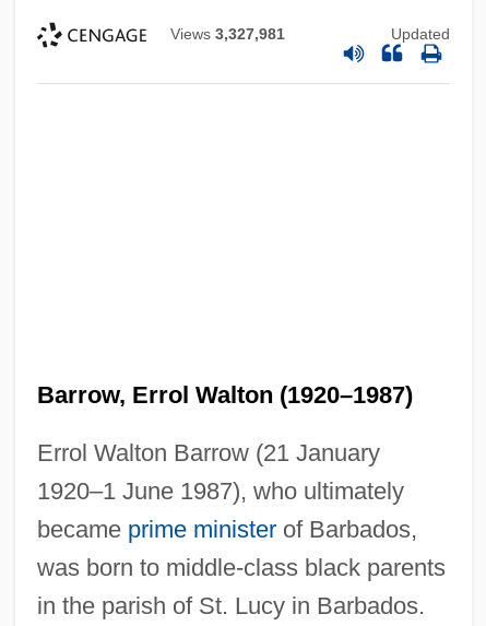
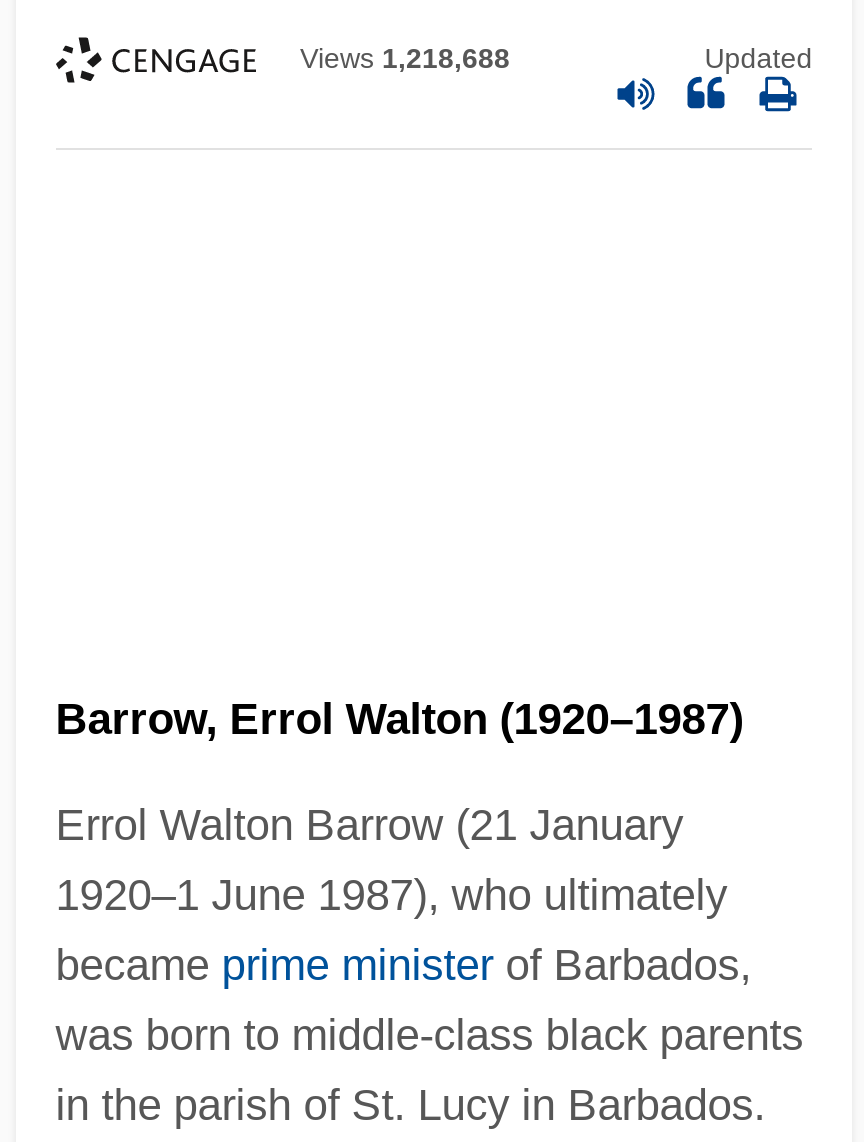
[170,26,285,43] Views 3,327,981 -> [300,43,510,75] Views 1,218,688

